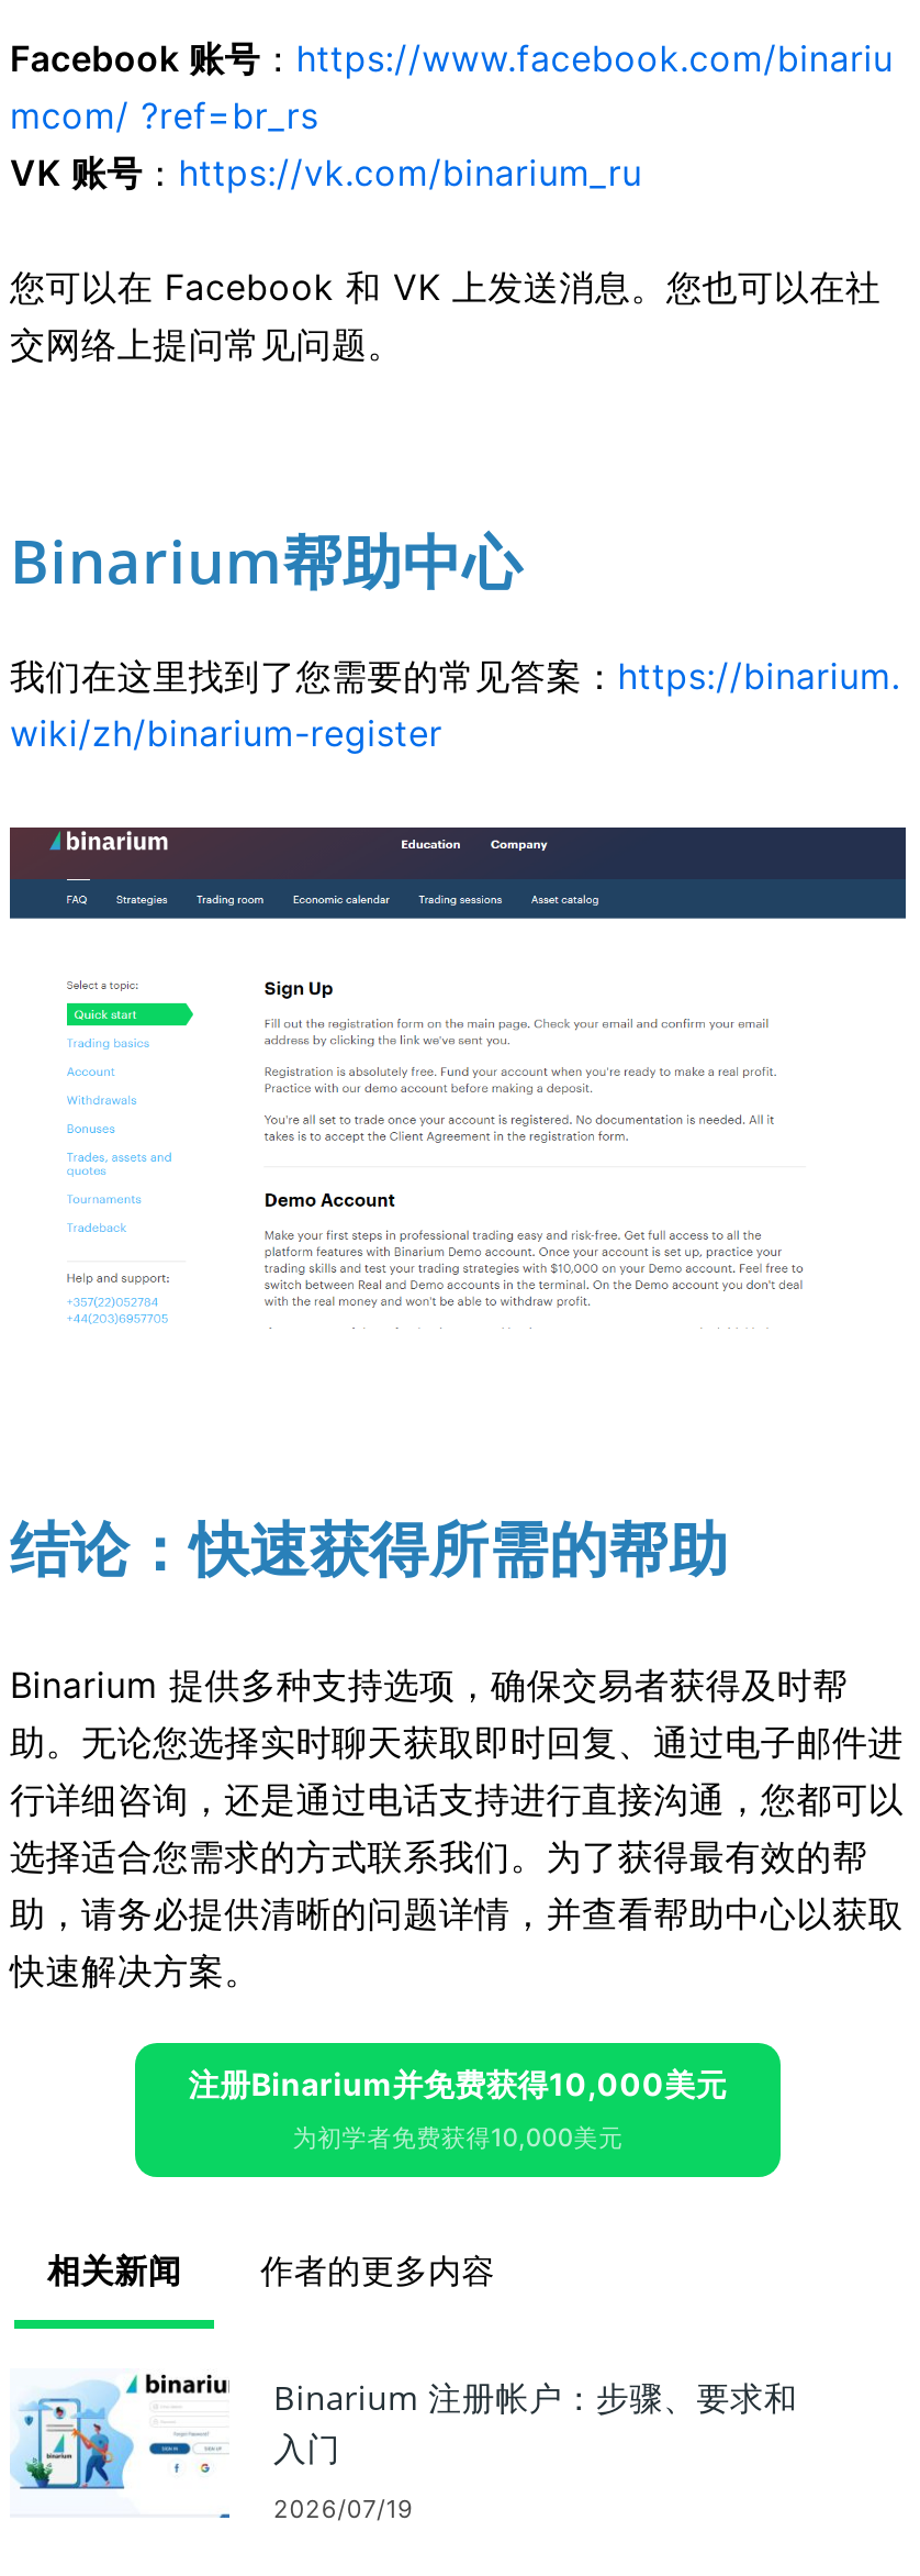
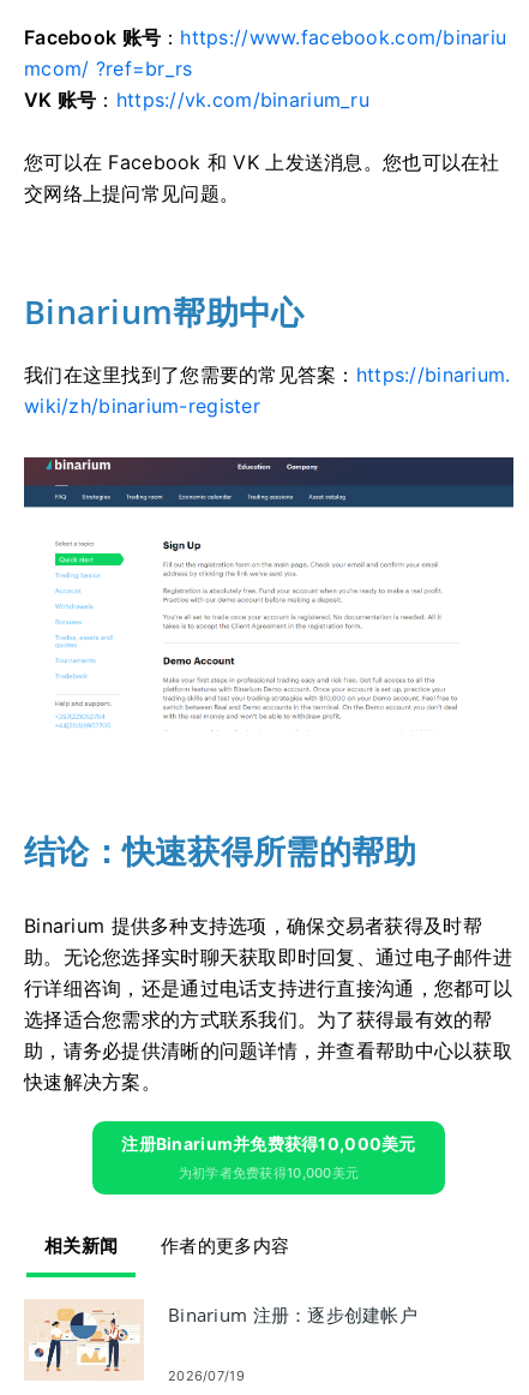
[10,2373,797,2520] [image] | Binarium 注册帐户：步骤、要求和 | 入门 -> [25,1300,417,1381] [image] | Binarium 注册：逐步创建帐户

